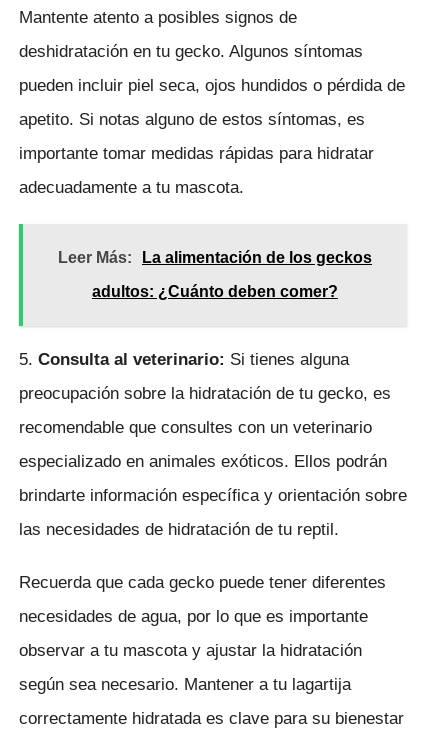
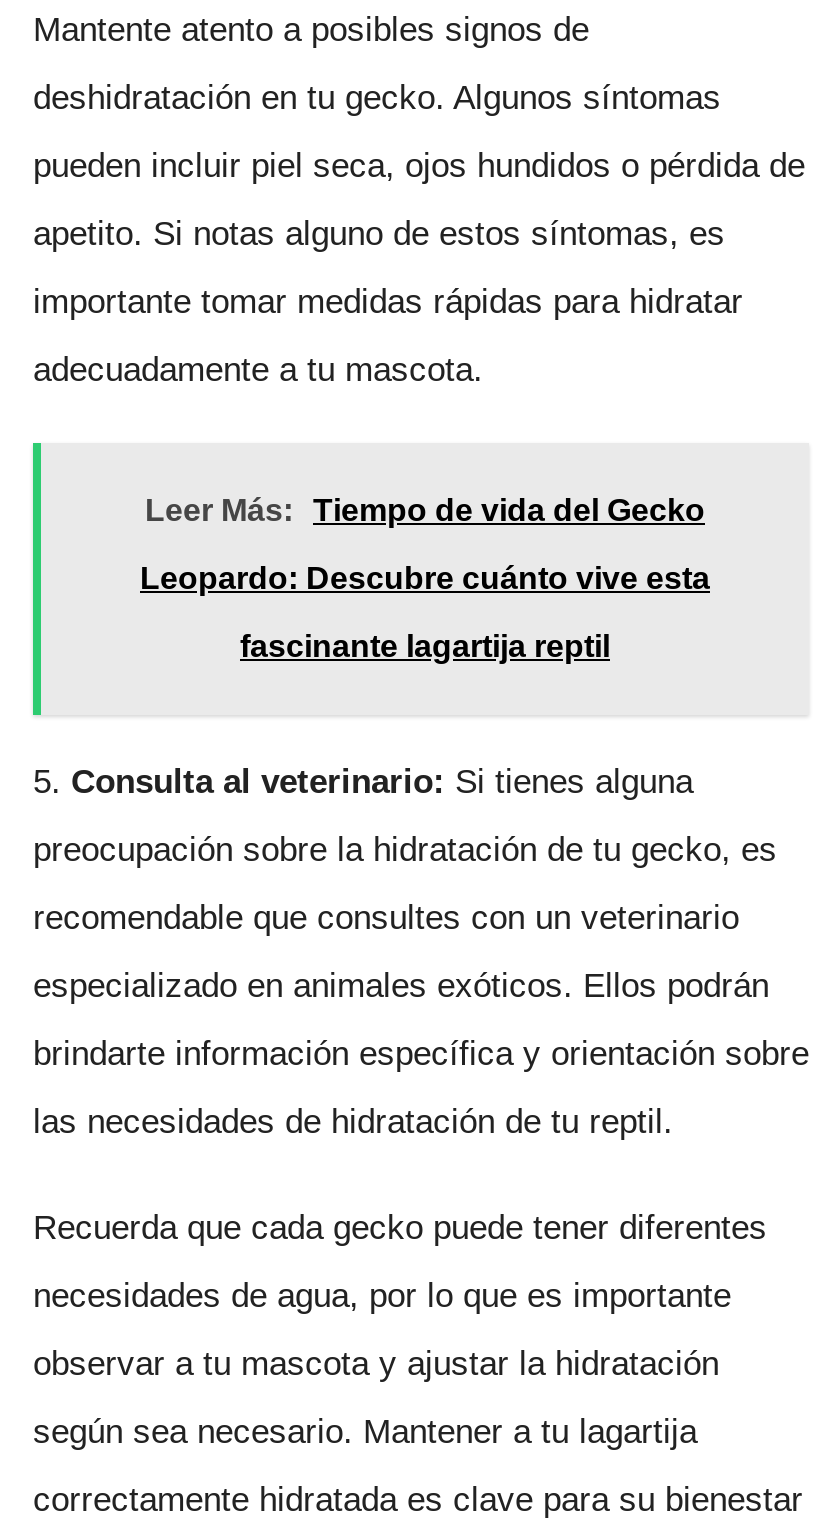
[58,249,372,300] Leer Más: La alimentación de los geckos | adultos: ¿Cuánto deben comer? -> [140,493,710,663] Leer Más: Tiempo de vida del Gecko | Leopardo: Descubre cuánto vive esta | fascinante lagartija reptil

